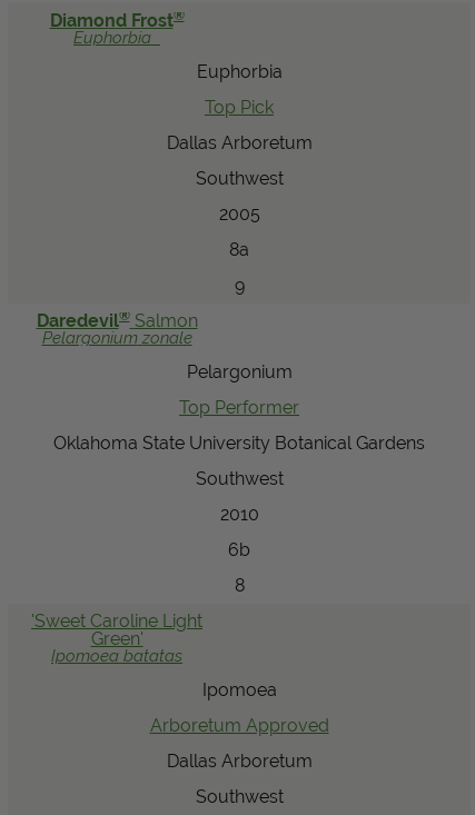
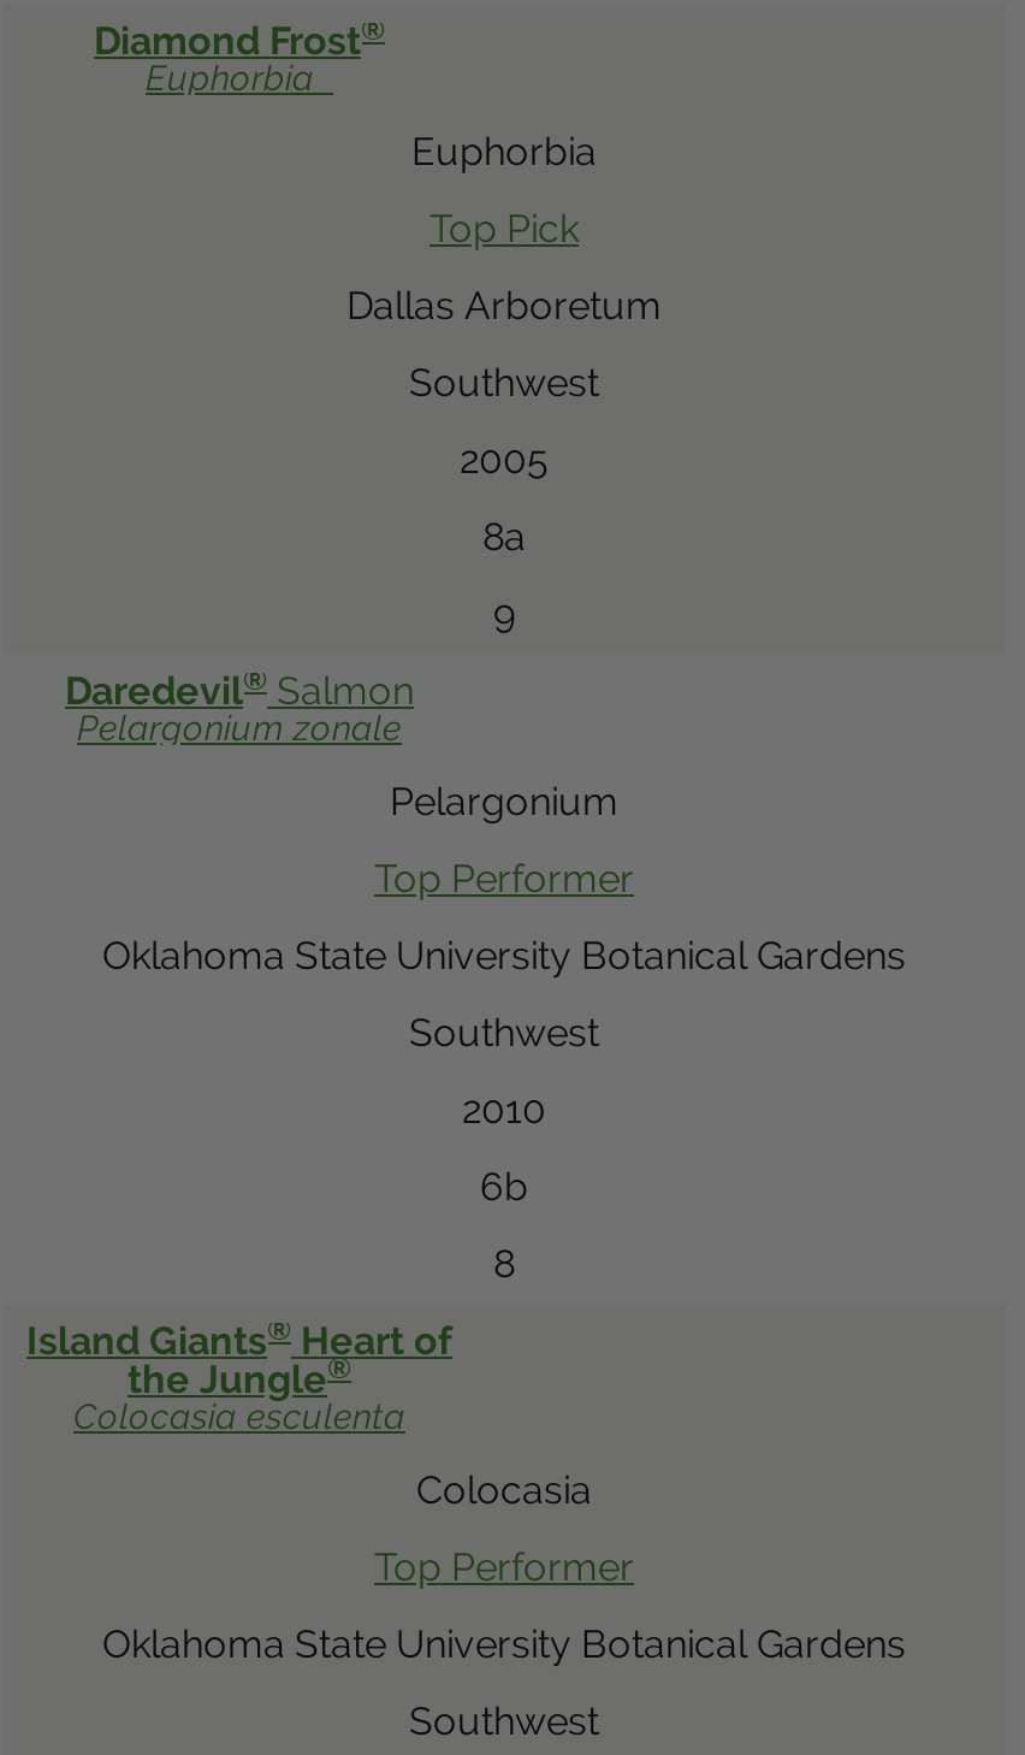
[31,611,202,665] 'Sweet Caroline Light | Green' | Ipomoea batatas -> [26,1314,452,1437] Island Giants® Heart of | the Jungle® | Colocasia esculenta
[202,680,276,701] Ipomoea -> [416,1468,592,1514] Colocasia
[150,715,329,736] Arboretum Approved -> [374,1545,634,1591] Top Performer
[166,751,312,772] Dallas Arboretum -> [102,1622,906,1668] Oklahoma State University Botanical Gardens

